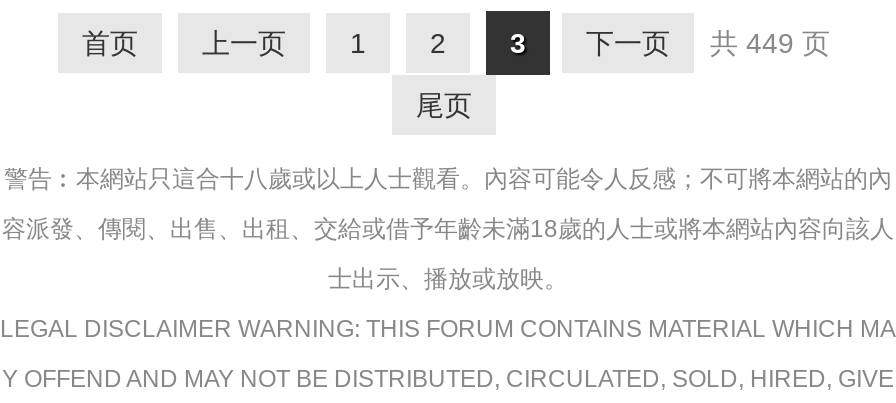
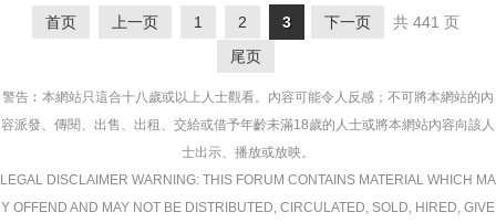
[82,27,838,59] 首页 上一页 1 2 3 下一页 共 449 页 -> [45,13,464,31] 首页 上一页 1 2 3 下一页 共 441 页

